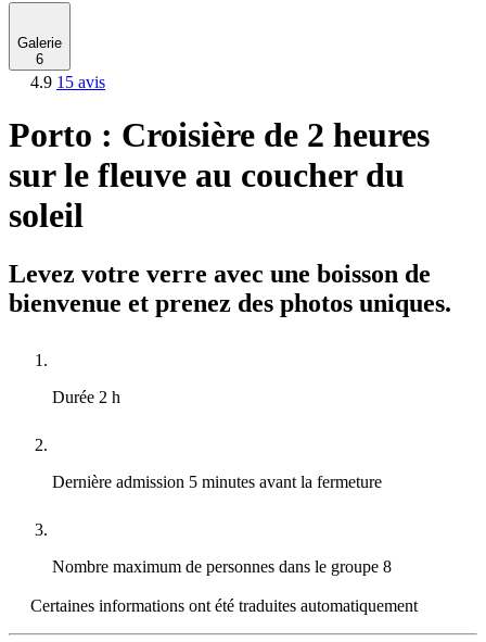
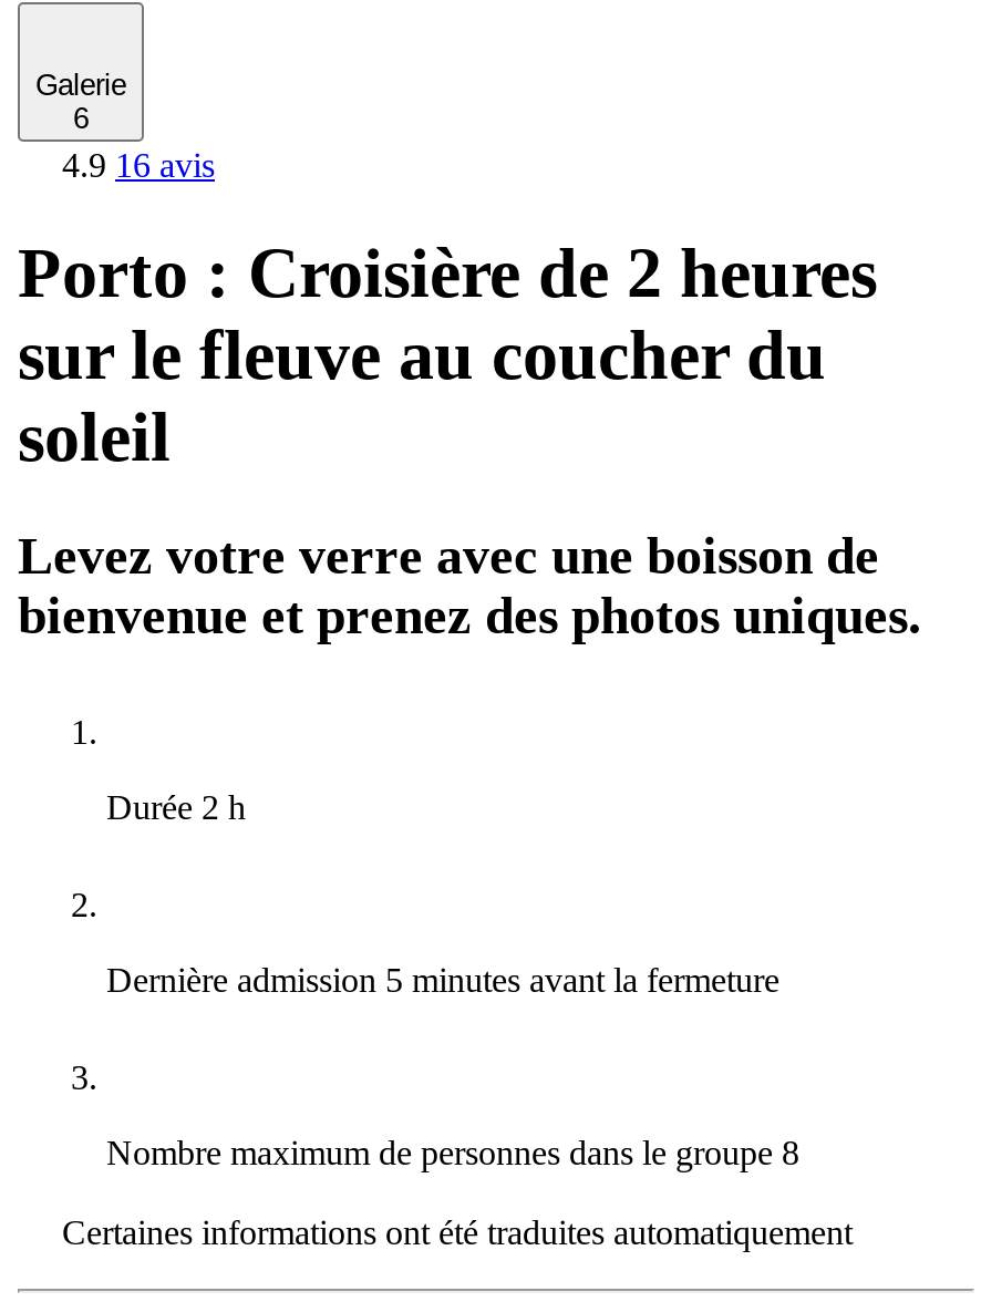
[30,73,105,91] 4.9 15 avis -> [62,146,215,184] 4.9 16 avis

